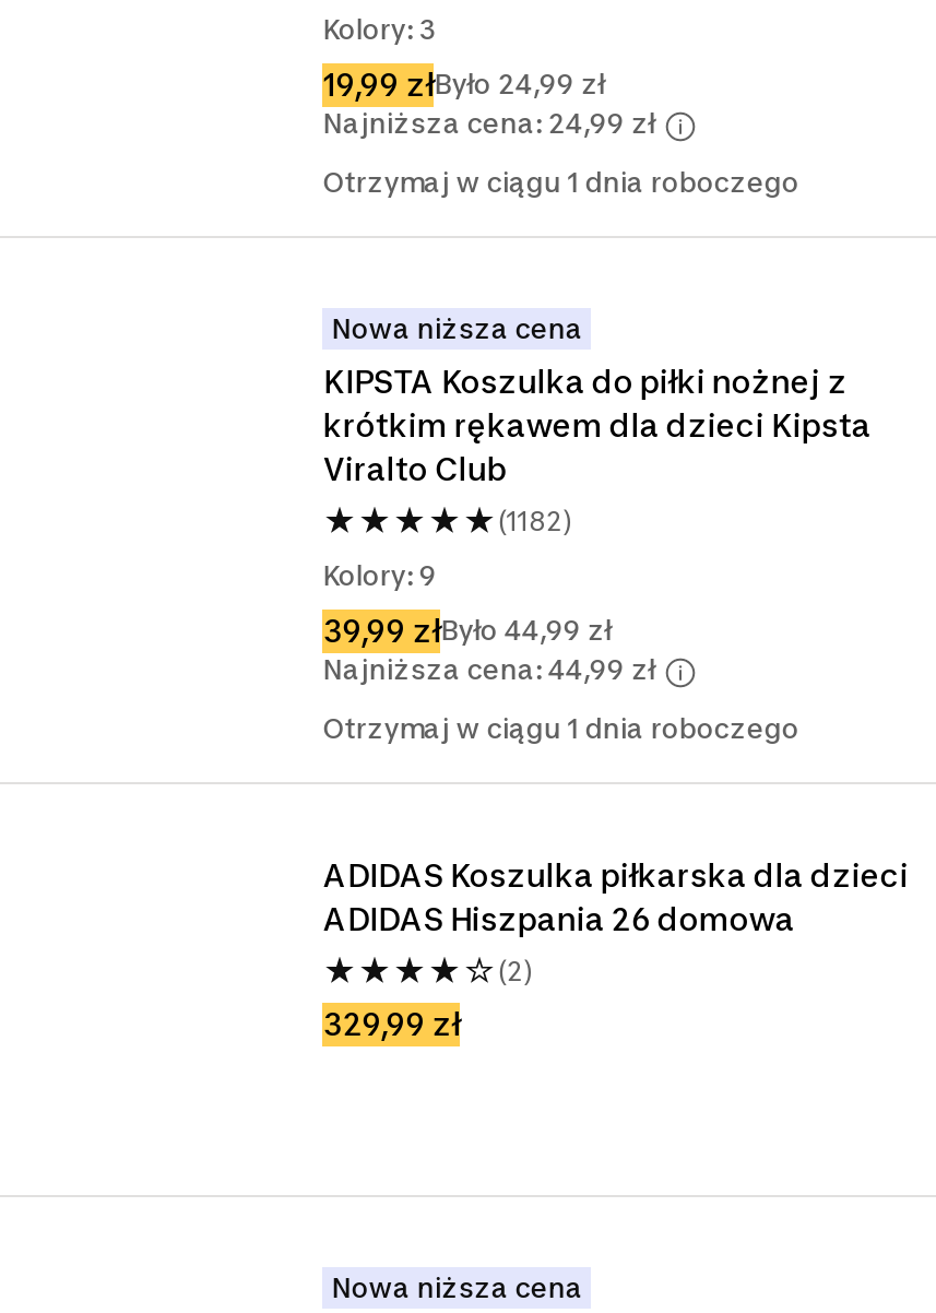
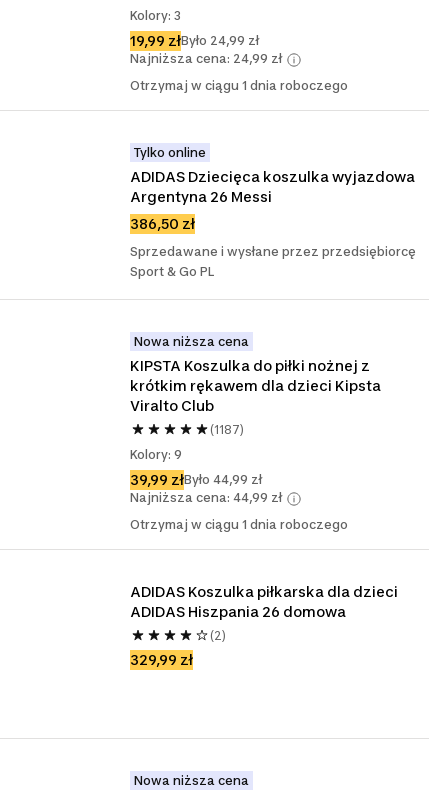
none -> [130,145,416,279] Tylko online | ADIDAS Dziecięca koszulka wyjazdowa | Argentyna 26 Messi | 386,50 zł | Sprzedawane i wysłane przez przedsiębiorcę | Sport & Go PL
[498,504,572,537] (1182) -> [210,422,244,437] (1187)

